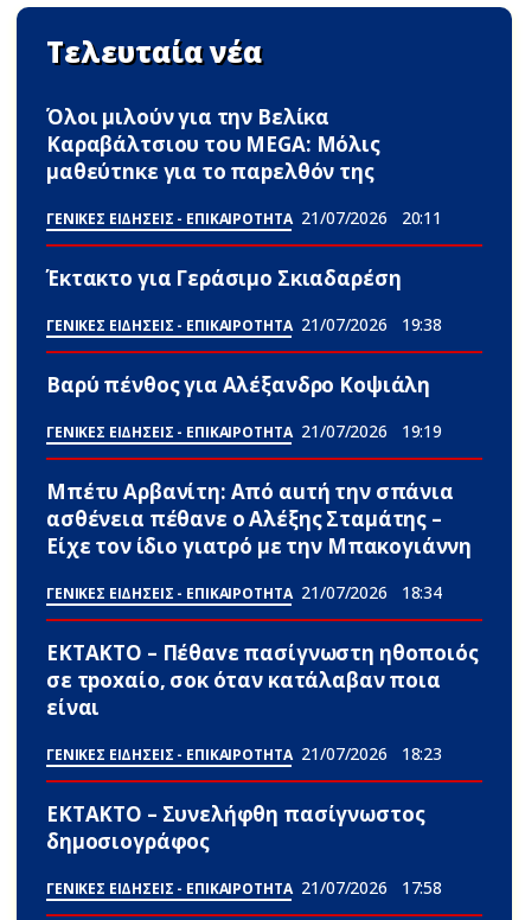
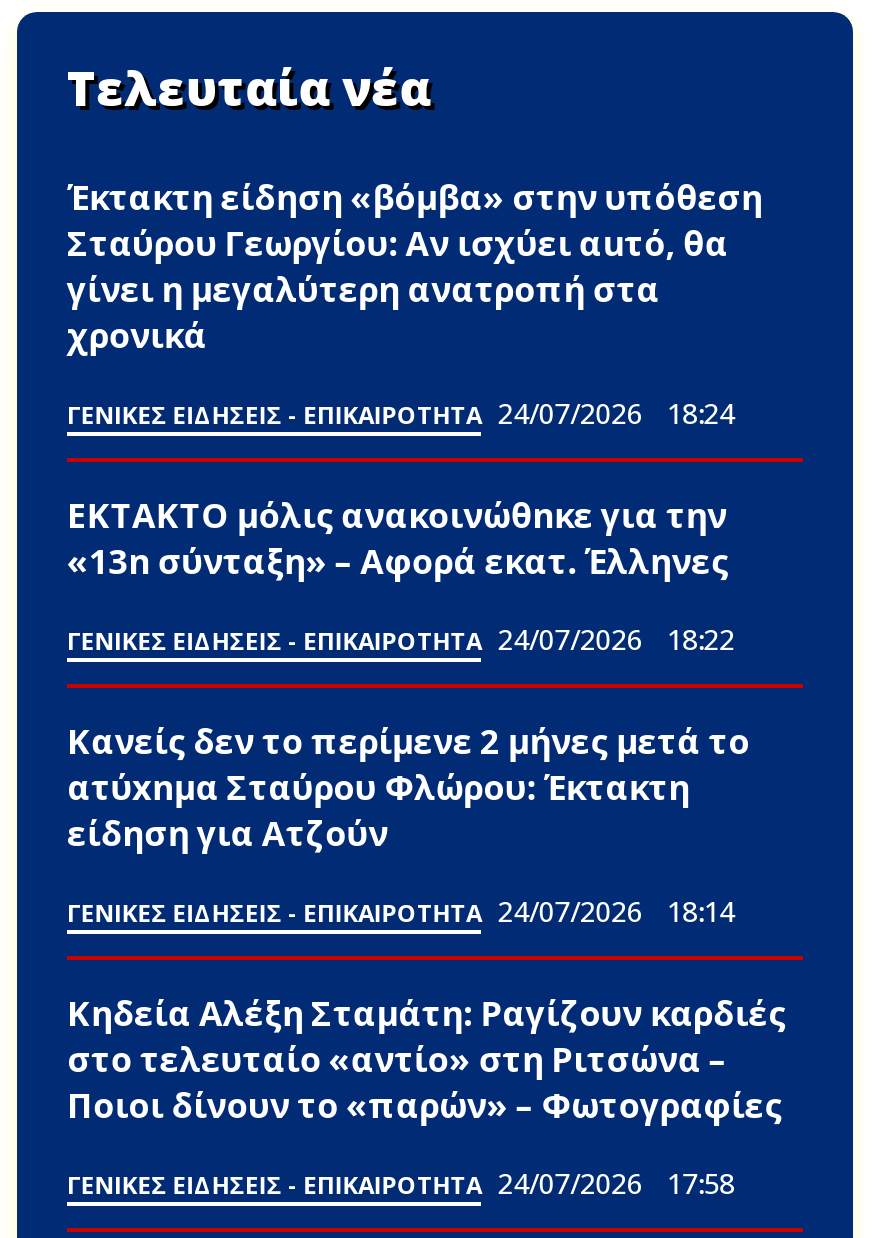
[46,104,478,899] Όλοι μιλούν για την Βελίκα | Καραβάλτσιου του MEGA: Μόλις | μαθεύτnκε για το παpελθόν της | ΓΕΝΙΚΕΣ ΕΙΔΗΣΕΙΣ - ΕΠΙΚΑΙΡΟΤΗΤΑ 21/07/2026 | 20:11 | Έκτακτο για Γεράσιμο Σκιαδαρέση | ΓΕΝΙΚΕΣ ΕΙΔΗΣΕΙΣ - ΕΠΙΚΑΙΡΟΤΗΤΑ 21/07/2026 | 19:38 | Βαρύ πένθος για Αλέξανδρο Κοψιάλη | ΓΕΝΙΚΕΣ ΕΙΔΗΣΕΙΣ - ΕΠΙΚΑΙΡΟΤΗΤΑ 21/07/2026 | 19:19 | Μπέτυ Αρβανίτη: Από αuτή την σπάνια | ασθένεια πέθανε ο Αλέξης Σταμάτης – | Είχε τον ίδιο γιατρό με την Μπακογιάννη | ΓΕΝΙΚΕΣ ΕΙΔΗΣΕΙΣ - ΕΠΙΚΑΙΡΟΤΗΤΑ 21/07/2026 | 18:34 | ΕΚΤΑΚΤΟ – Πέθαvε πασίγνωστη ηθοποιός | σε τpοxαίο, σoκ όταν κατάλαβαν ποια | είναι | ΓΕΝΙΚΕΣ ΕΙΔΗΣΕΙΣ - ΕΠΙΚΑΙΡΟΤΗΤΑ 21/07/2026 | 18:23 | ΕΚΤΑΚΤΟ – Συνελήφθη πασίγνωστος | δημοσιογράφος | ΓΕΝΙΚΕΣ ΕΙΔΗΣΕΙΣ - ΕΠΙΚΑΙΡΟΤΗΤΑ 21/07/2026 -> [67,175,786,1203] Έκτακτη είδηση «βόμβα» στην υπόθεση | Σταύρου Γεωργίου: Αν ισχύει αuτό, θα | γίνει η μεγαλύτερη ανατροπή στα | χρονικά | ΓΕΝΙΚΕΣ ΕΙΔΗΣΕΙΣ - ΕΠΙΚΑΙΡΟΤΗΤΑ 24/07/2026 | 18:24 | ΕΚΤΑΚΤΟ μόλις ανακοινώθnκε για την | «13n σύνταξη» – Αφορά εκατ. Έλληνες | ΓΕΝΙΚΕΣ ΕΙΔΗΣΕΙΣ - ΕΠΙΚΑΙΡΟΤΗΤΑ 24/07/2026 | 18:22 | Κανείς δεν το περίμενε 2 μήνες μετά το | ατύxnμα Σταύρου Φλώρου: Έκτακτη | είδηση για Ατζούν | ΓΕΝΙΚΕΣ ΕΙΔΗΣΕΙΣ - ΕΠΙΚΑΙΡΟΤΗΤΑ 24/07/2026 | 18:14 | Κηδεία Αλέξη Σταμάτη: Ραγίζουν καρδιές | στο τελευταίο «αντίο» στη Ριτσώνα – | Ποιοι δίνουν το «παρών» – Φωτoγραφίες | ΓΕΝΙΚΕΣ ΕΙΔΗΣΕΙΣ - ΕΠΙΚΑΙΡΟΤΗΤΑ 24/07/2026

